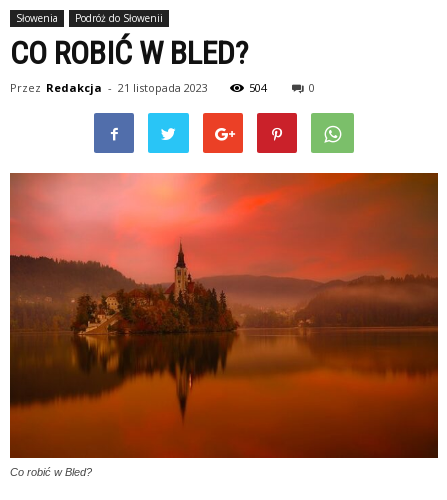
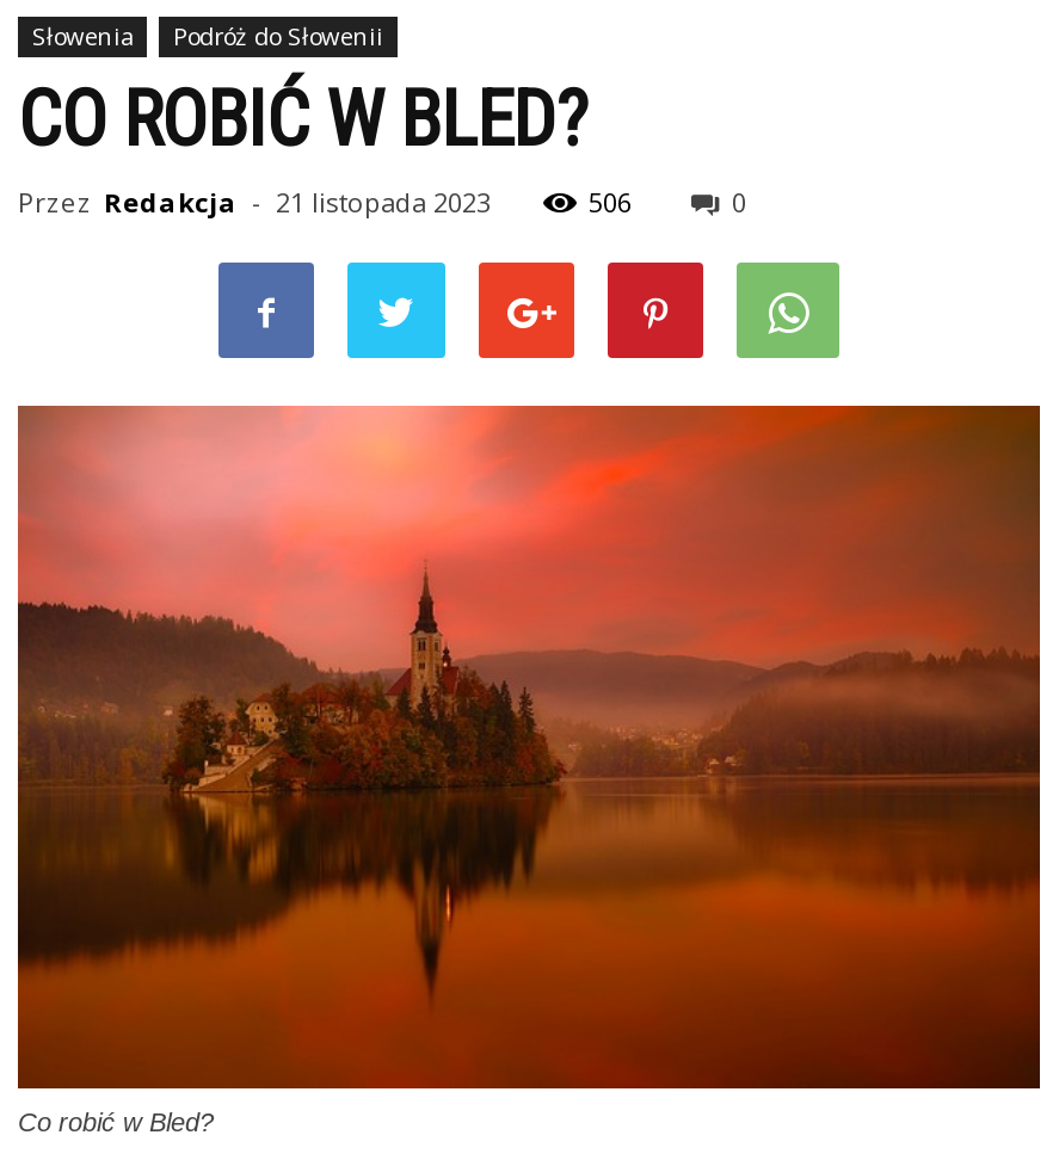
[249,80,267,95] 504 -> [589,184,632,220] 506

